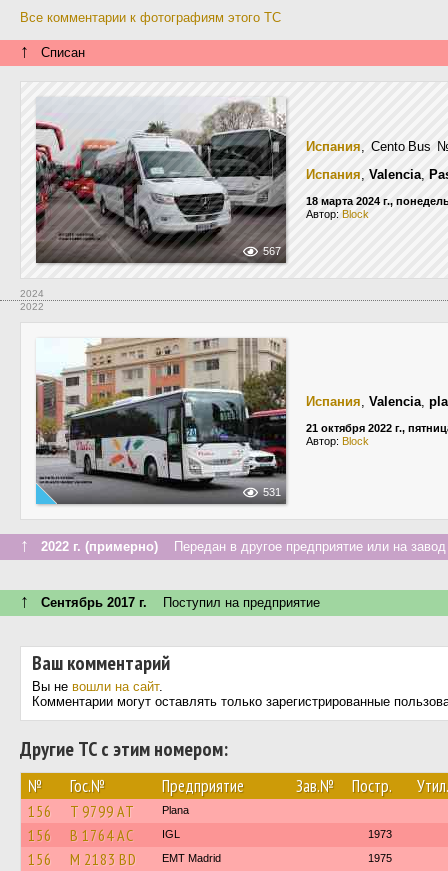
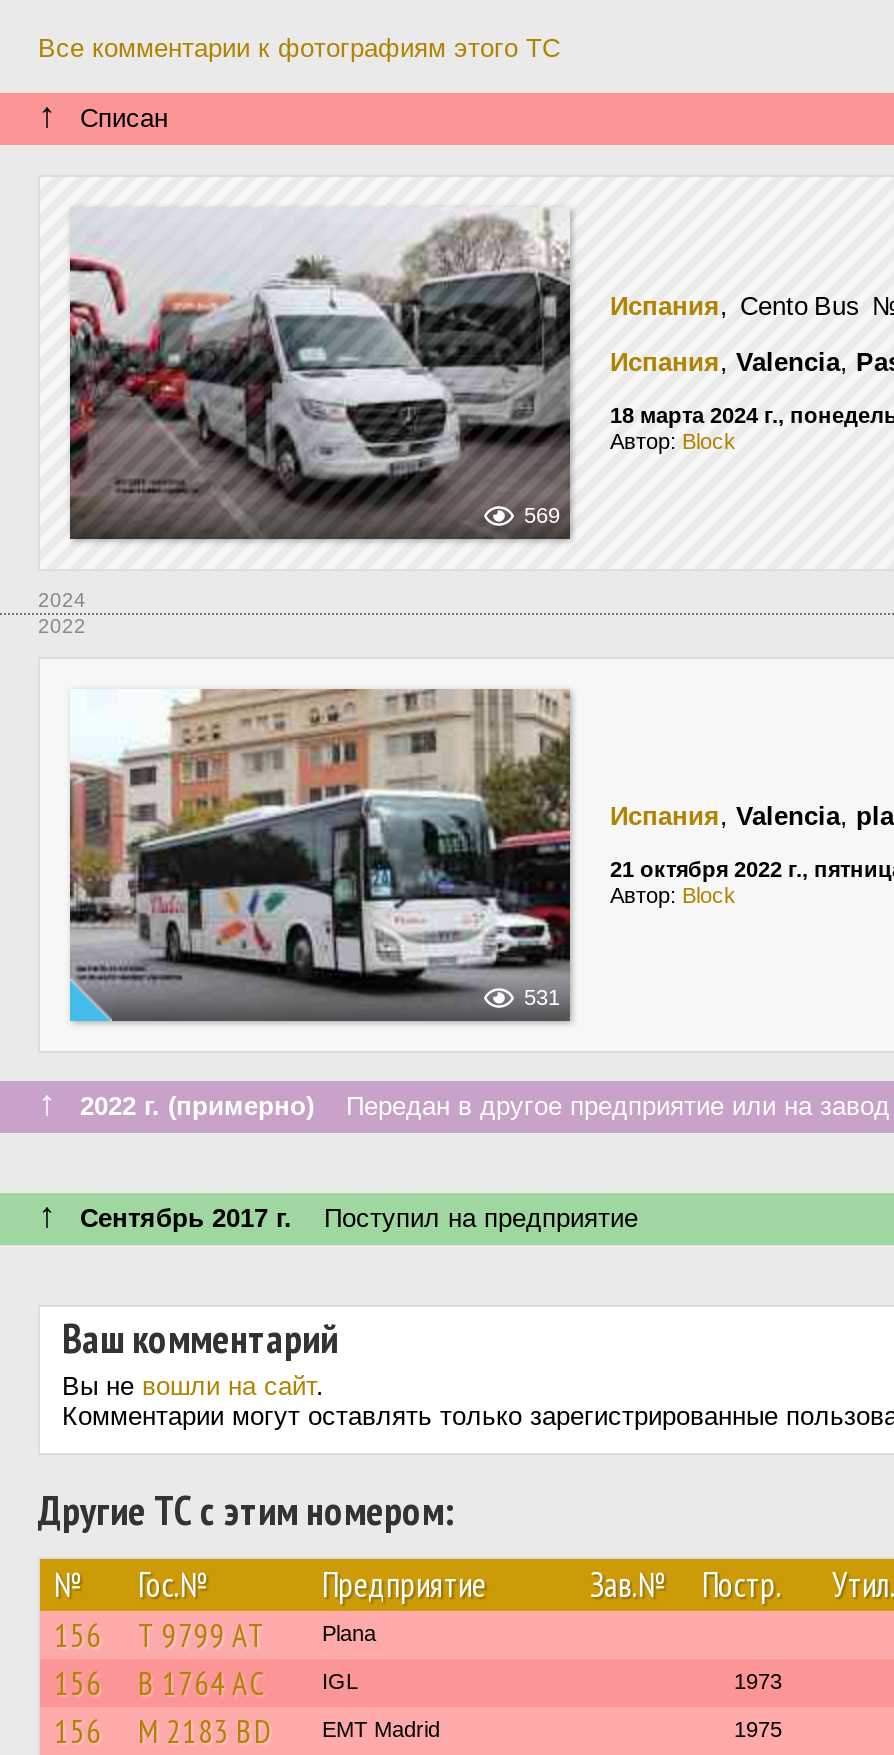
[263,245,281,257] 567 -> [524,503,560,527] 569

